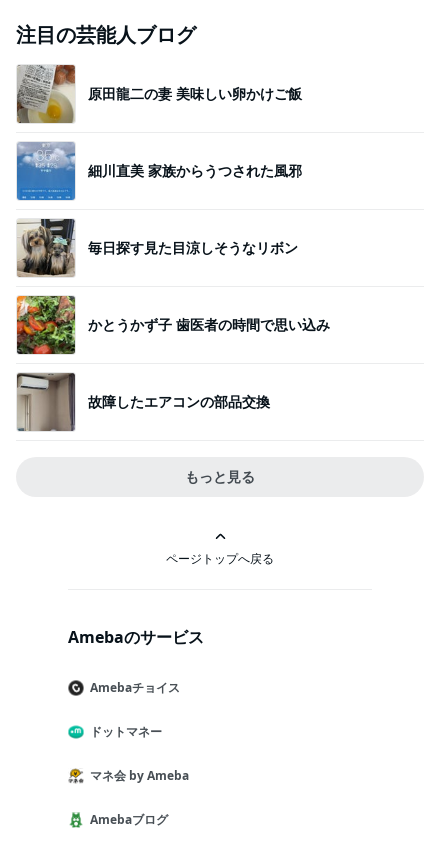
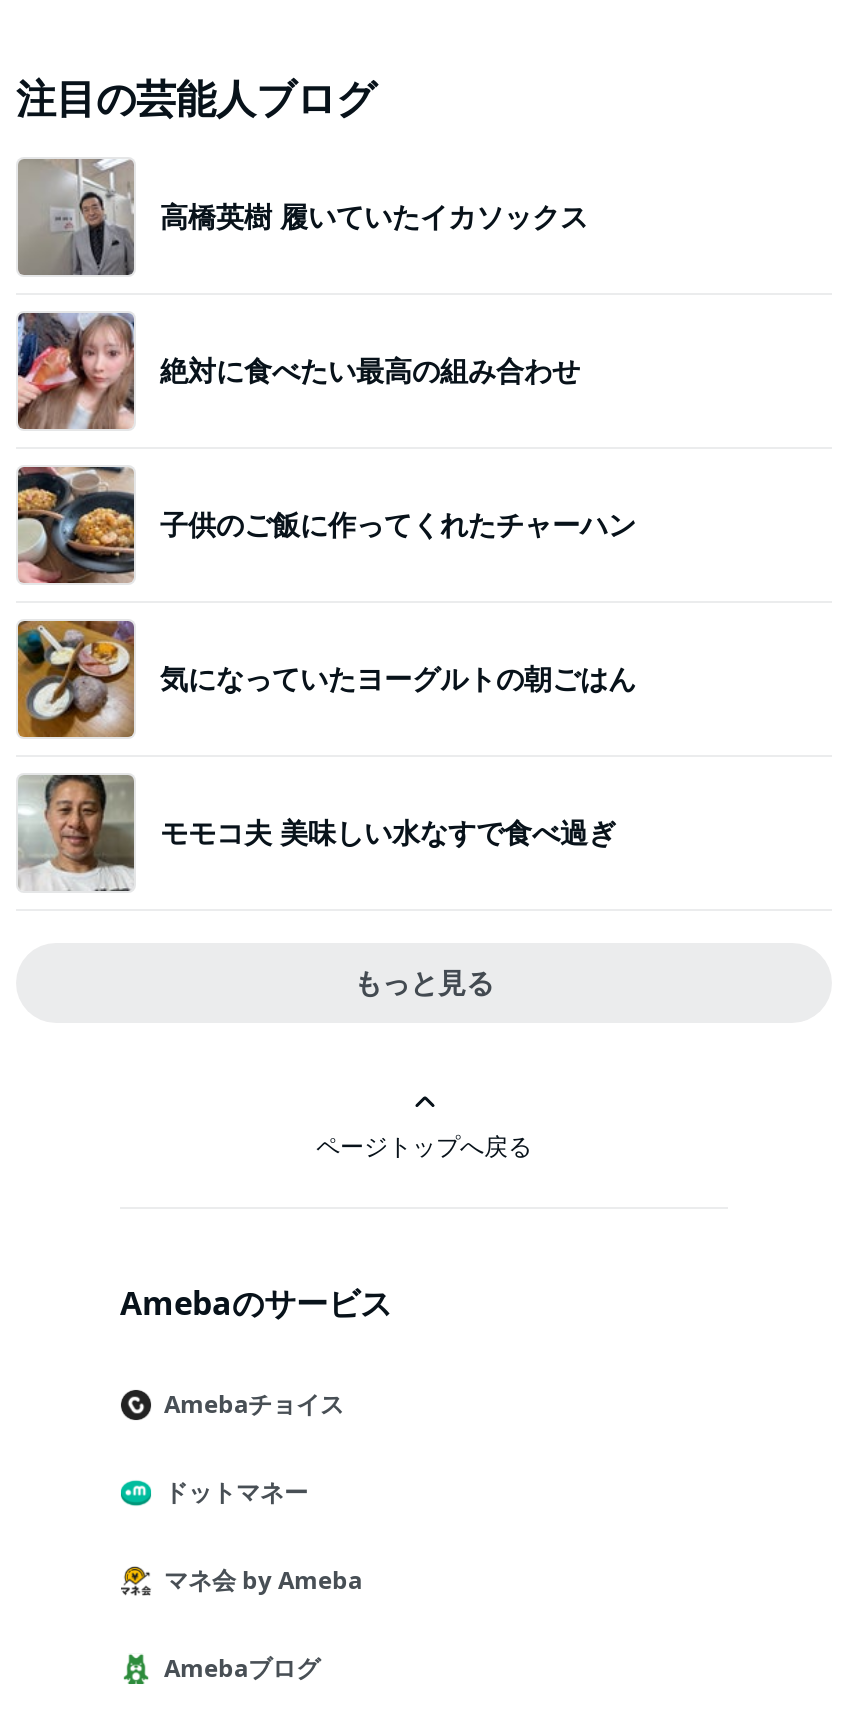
[17,64,302,124] [image] | 原田龍二の妻 美味しい卵かけご飯 -> [16,159,588,277] [image] | 高橋英樹 履いていたイカソックス
[16,141,302,201] [image] | 細川直美 家族からうつされた風邪 -> [16,311,580,431] [image] | 絶対に食べたい最高の組み合わせ
[17,218,298,277] [image] | 毎日探す見た目涼しそうなリボン -> [16,465,636,583] [image] | 子供のご飯に作ってくれたチャーハン
[16,295,330,355] [image] | かとうかず子 歯医者の時間で思い込み -> [16,619,636,739] [image] | 気になっていたヨーグルトの朝ごはん
[16,372,270,432] [image] | 故障したエアコンの部品交換 -> [18,775,616,891] [image] | モモコ夫 美味しい水なすで食べ過ぎ

